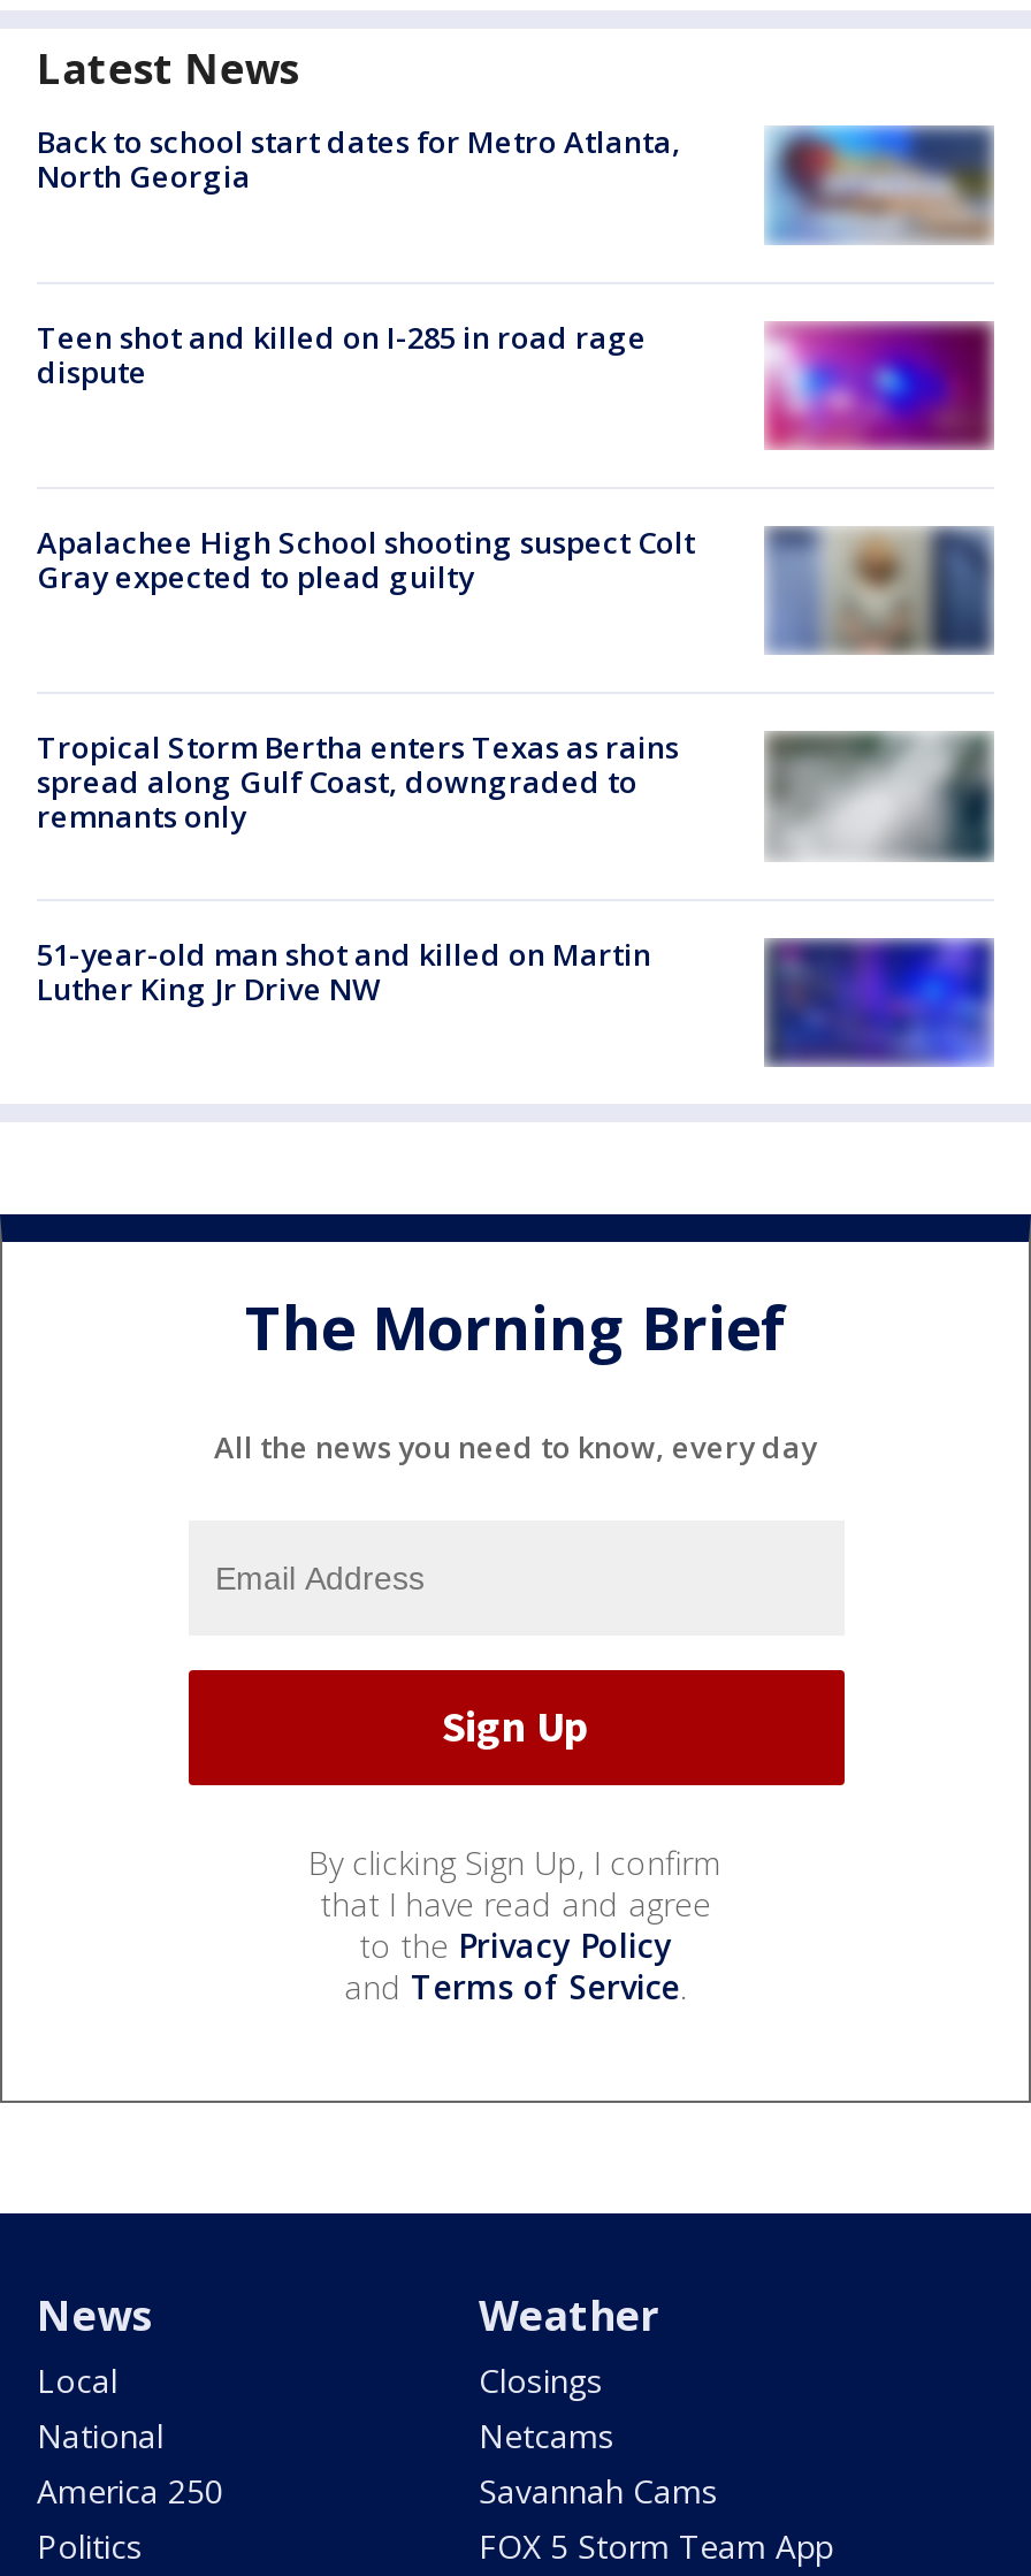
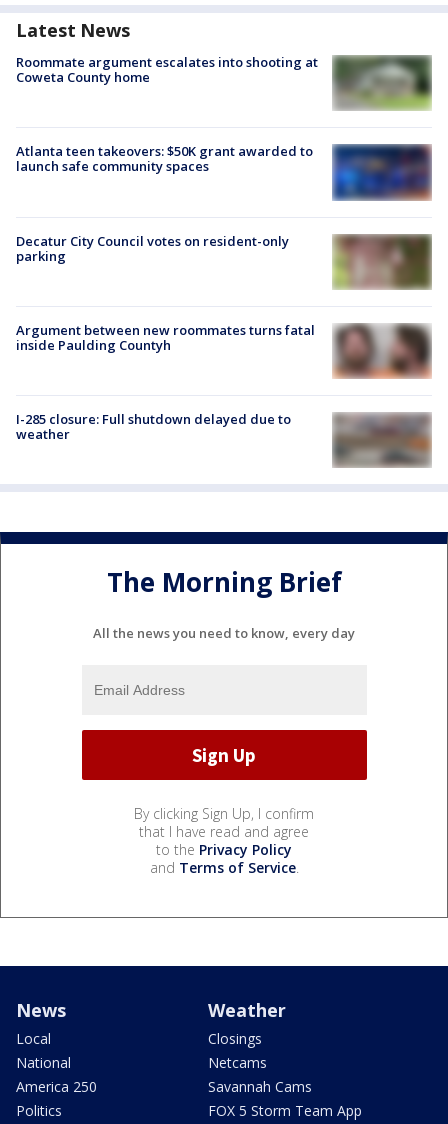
[37,121,990,243] [image] | Back to school start dates for Metro Atlanta, | North Georgia -> [16,53,431,110] [image] | Roommate argument escalates into shooting at | Coweta County home
[37,316,647,392] Teen shot and killed on I-285 in road rage | dispute -> [16,142,313,175] Atlanta teen takeovers: $50K grant awarded to | launch safe community spaces
[764,321,992,450] [image] -> [332,143,431,201] [image]
[37,522,695,598] Apalachee High School shooting suspect Colt | Gray expected to plead guilty -> [16,231,289,264] Decatur City Council votes on resident-only | parking
[764,526,994,655] [image] -> [332,234,431,290] [image]
[37,727,994,862] [image] | Tropical Storm Bertha enters Texas as rains | spread along Gulf Coast, downgraded to | remnants only -> [16,321,432,379] [image] | Argument between new roommates turns fatal | inside Paulding Countyh
[37,933,651,1009] 51-year-old man shot and killed on Martin | Luther King Jr Drive NW -> [16,410,291,443] I-285 closure: Full shutdown delayed due to | weather
[766,938,994,1067] [image] -> [332,412,432,468] [image]

